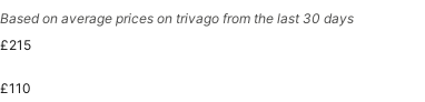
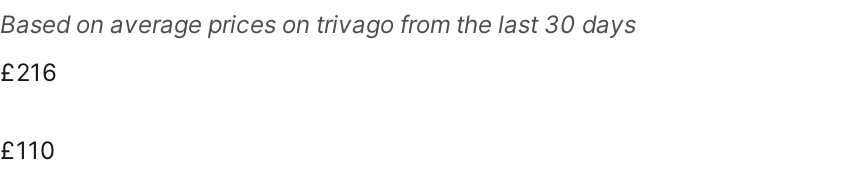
[0,37,31,53] £215 -> [0,57,56,87] £216

